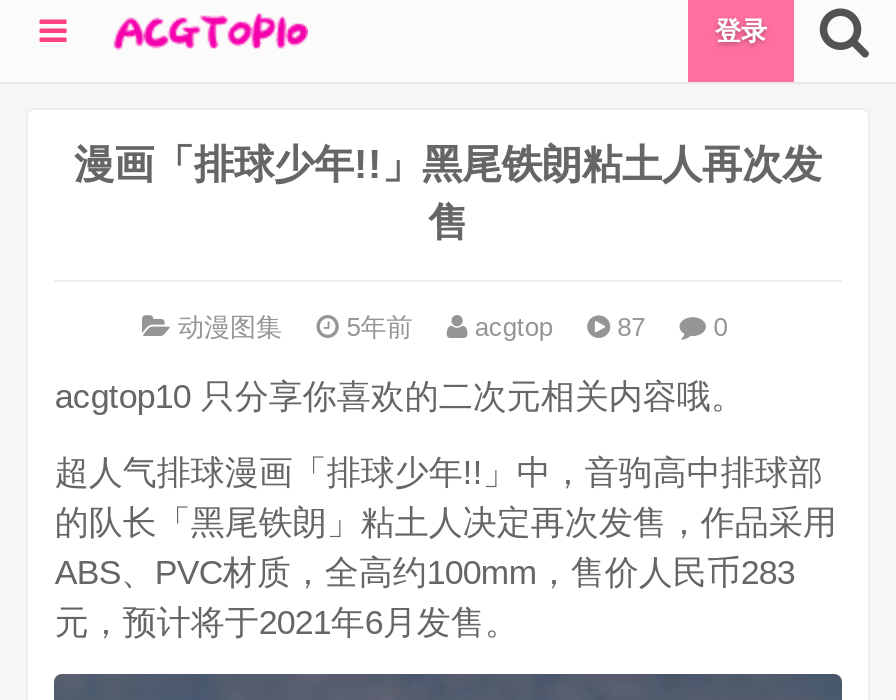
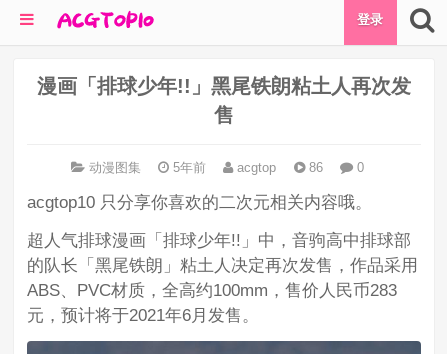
[617,312,645,342] 87 -> [309,160,323,175] 86

